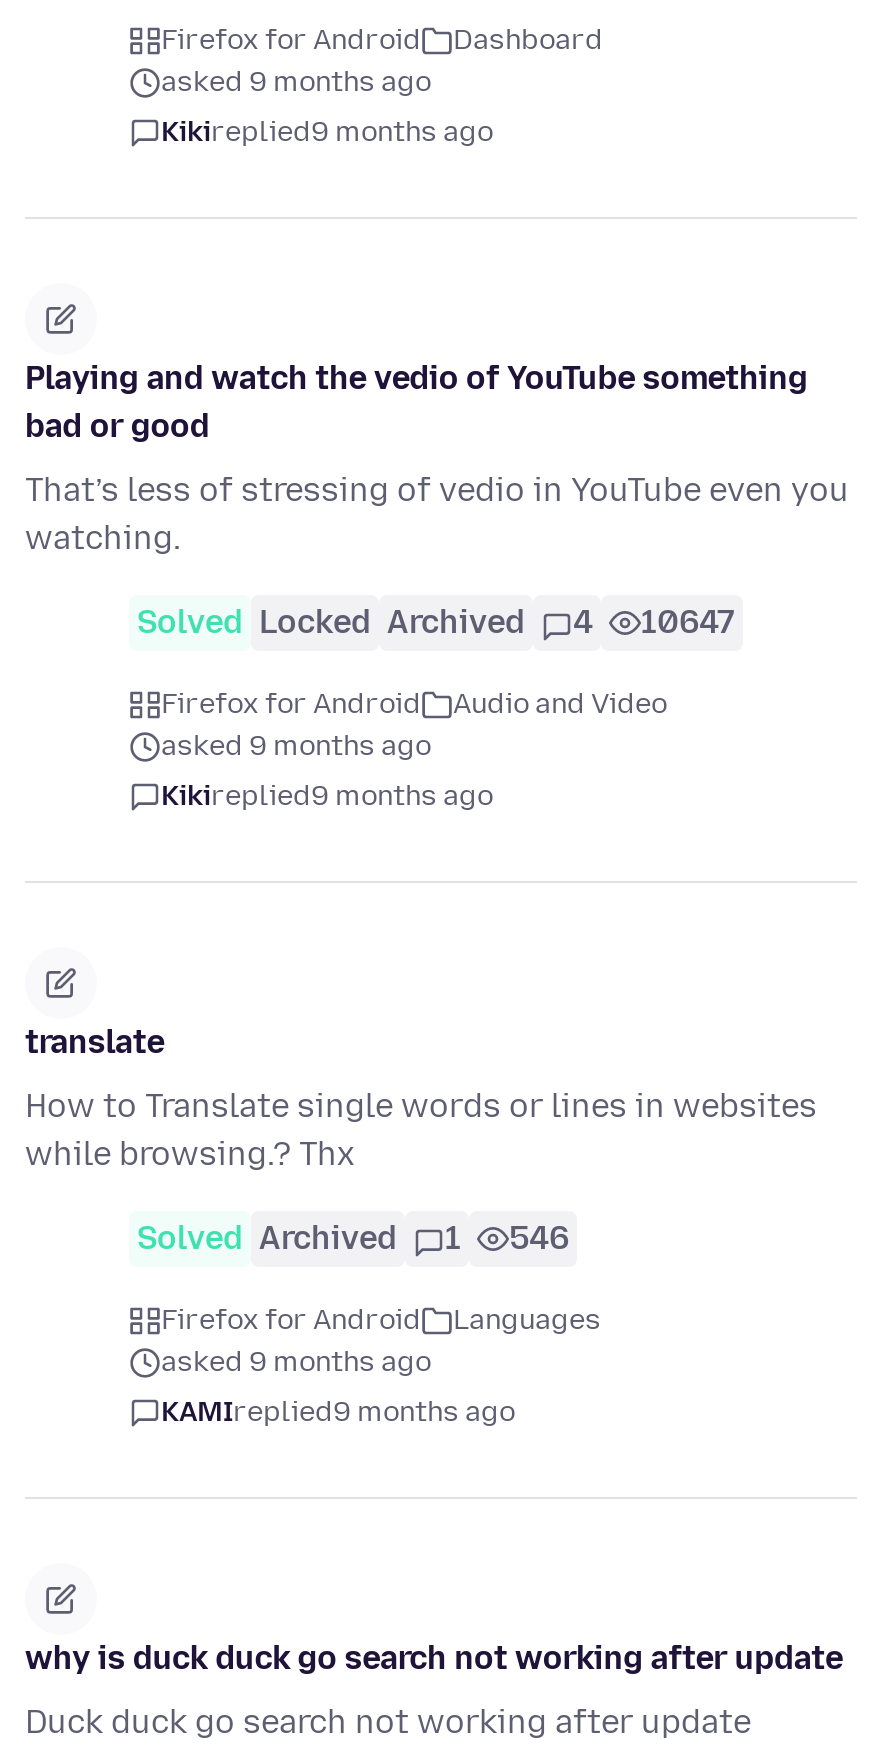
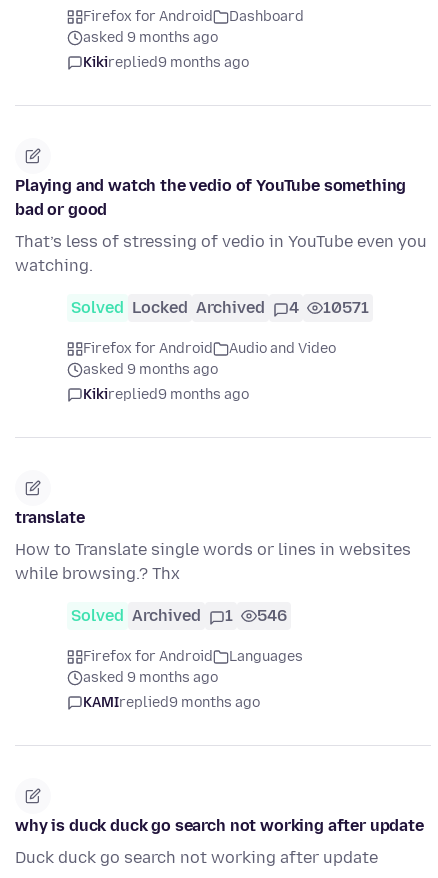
[137,604,735,642] Solved Locked Archived 4 10647 -> [71,298,369,317] Solved Locked Archived 4 10571

